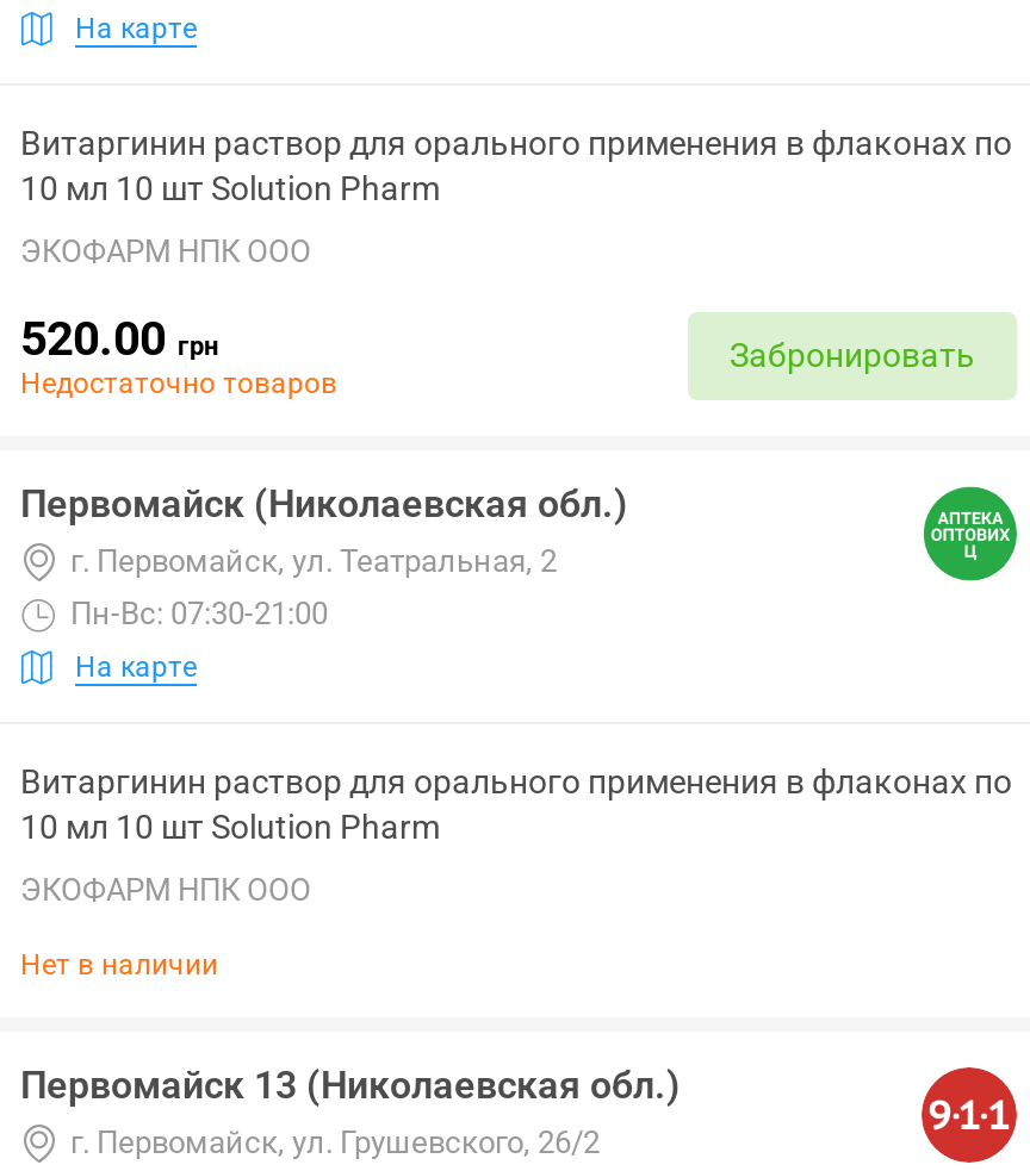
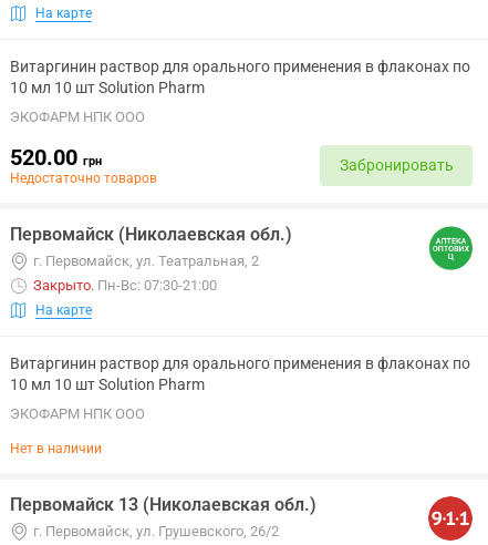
[70,596,328,631] Пн-Вс: 07:30-21:00 -> [33,277,217,294] Закрыто. Пн-Вс: 07:30-21:00

